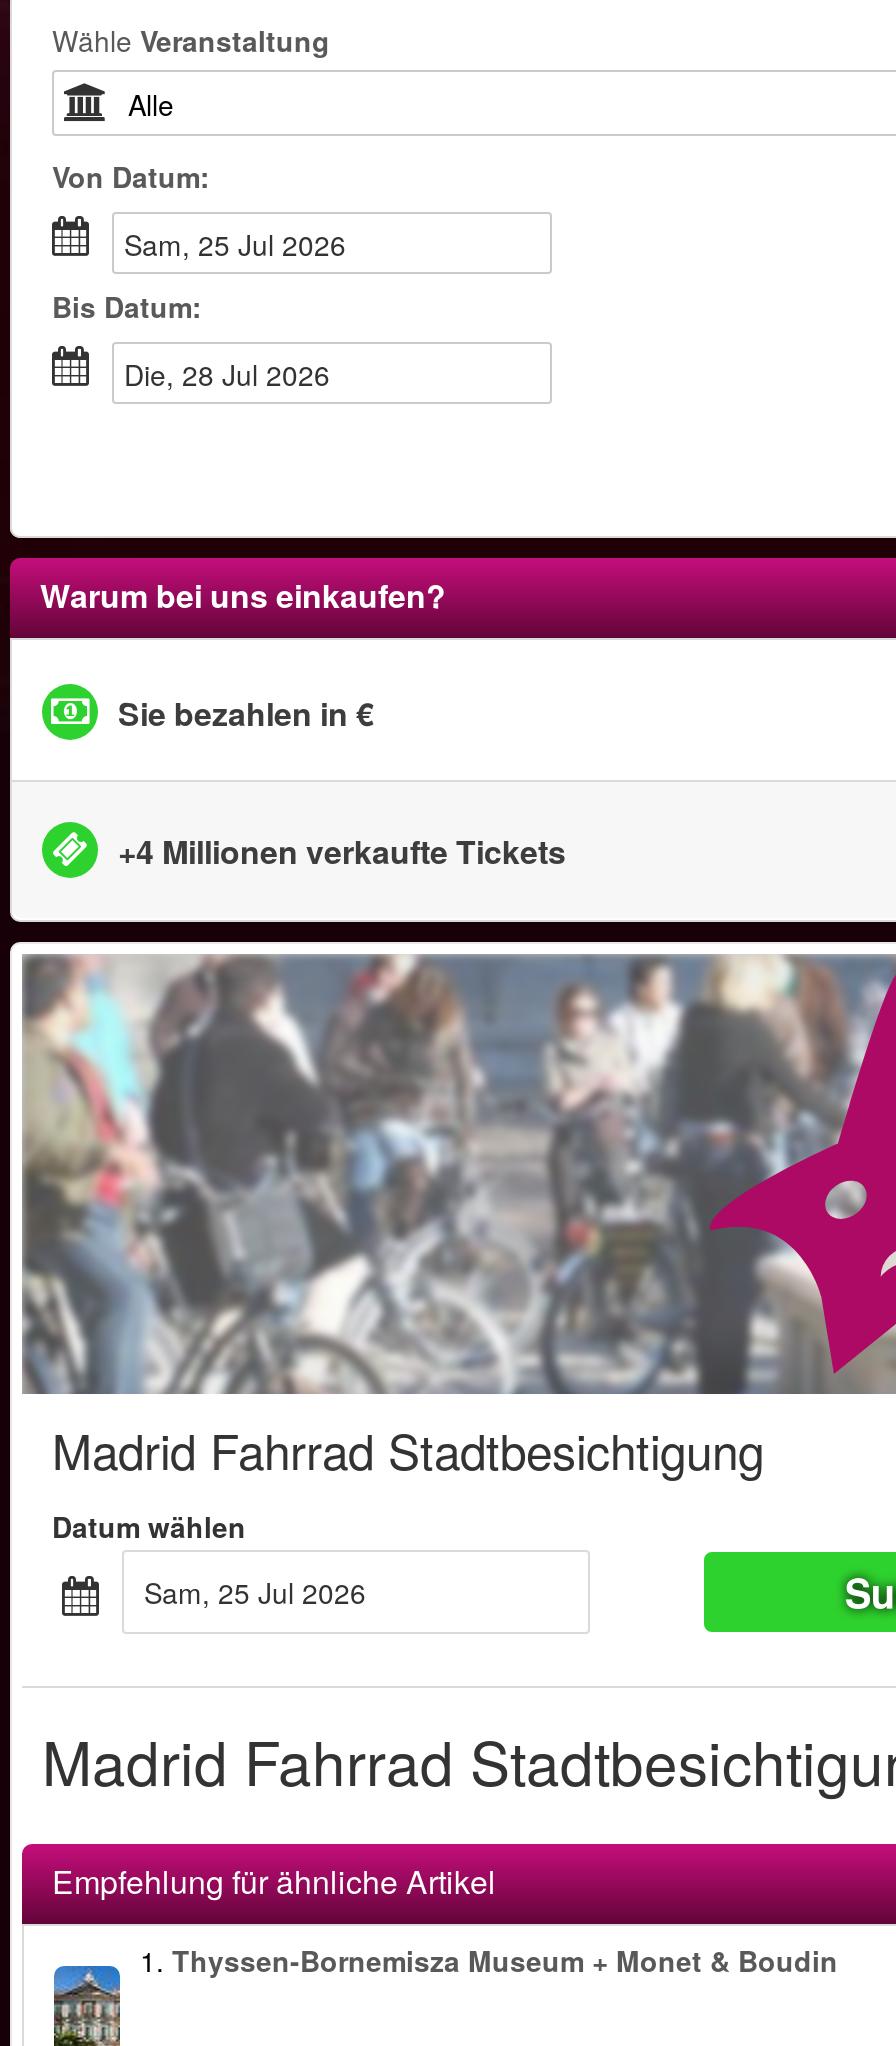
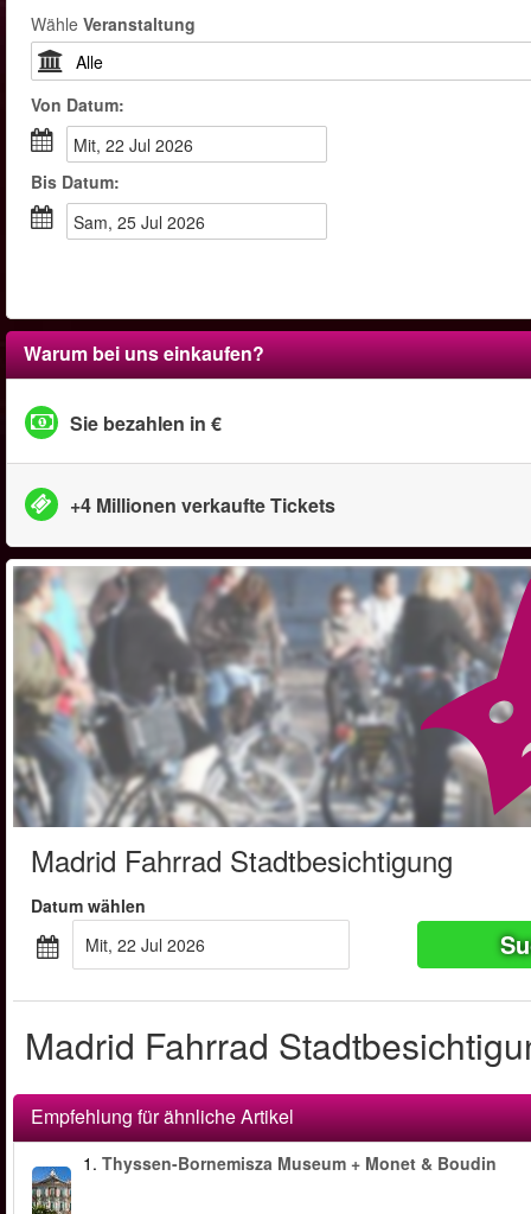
[142,224,346,264] Sam, 25 Jul 2026 -> [88,133,193,157] Mit, 22 Jul 2026
[144,354,330,394] Die, 28 Jul 2026 -> [84,210,205,234] Sam, 25 Jul 2026
[162,1572,366,1612] Sam, 25 Jul 2026 -> [100,933,205,956] Mit, 22 Jul 2026

